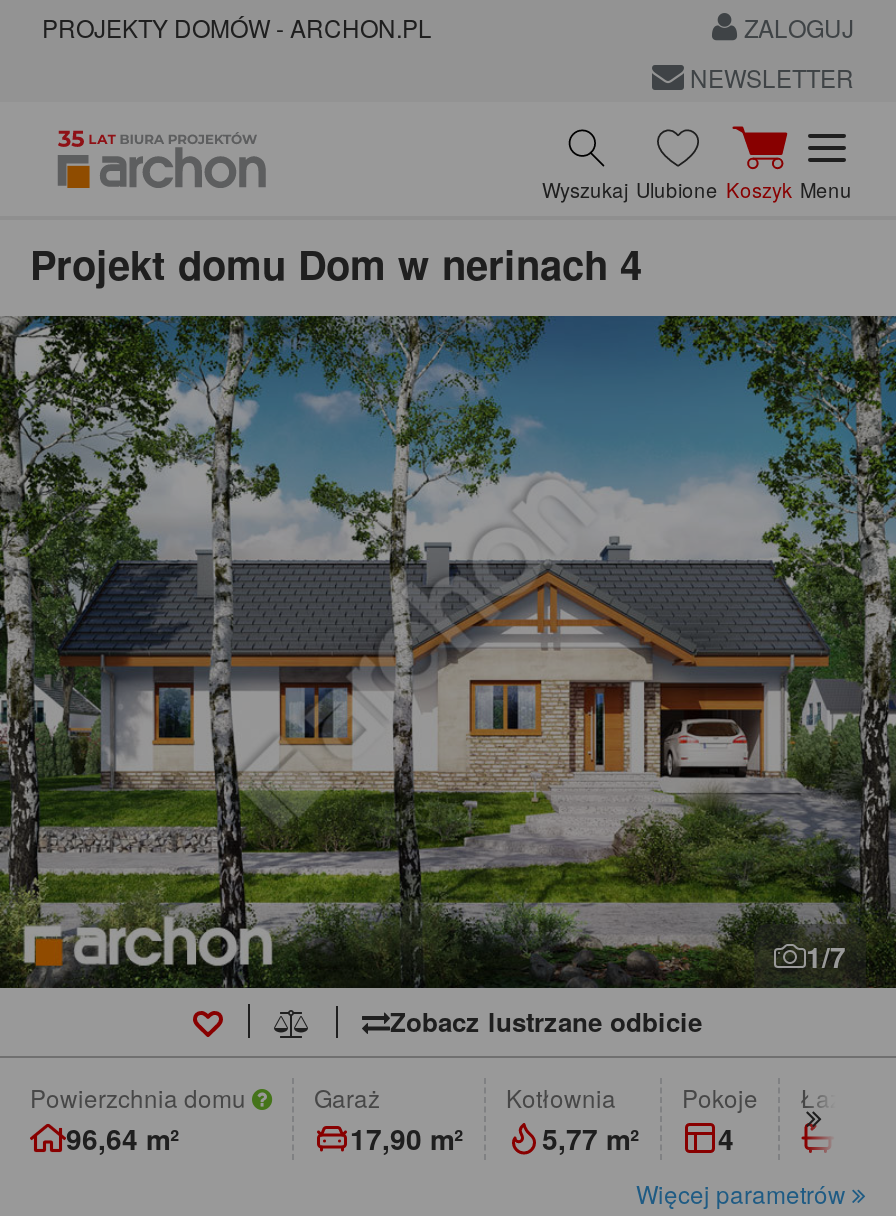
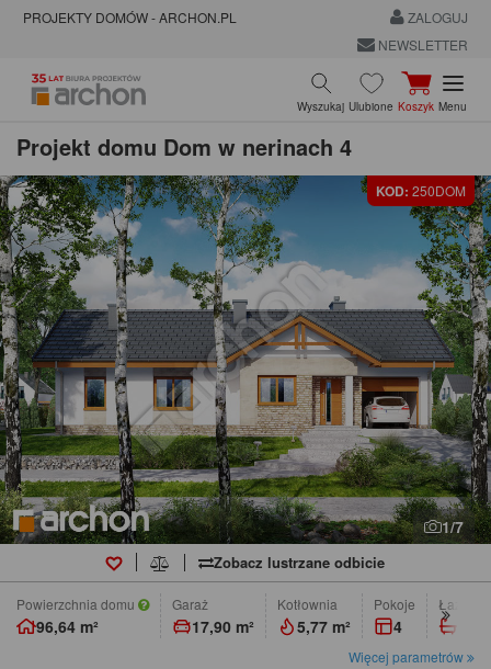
none -> [376,181,466,200] KOD: 250DOM

